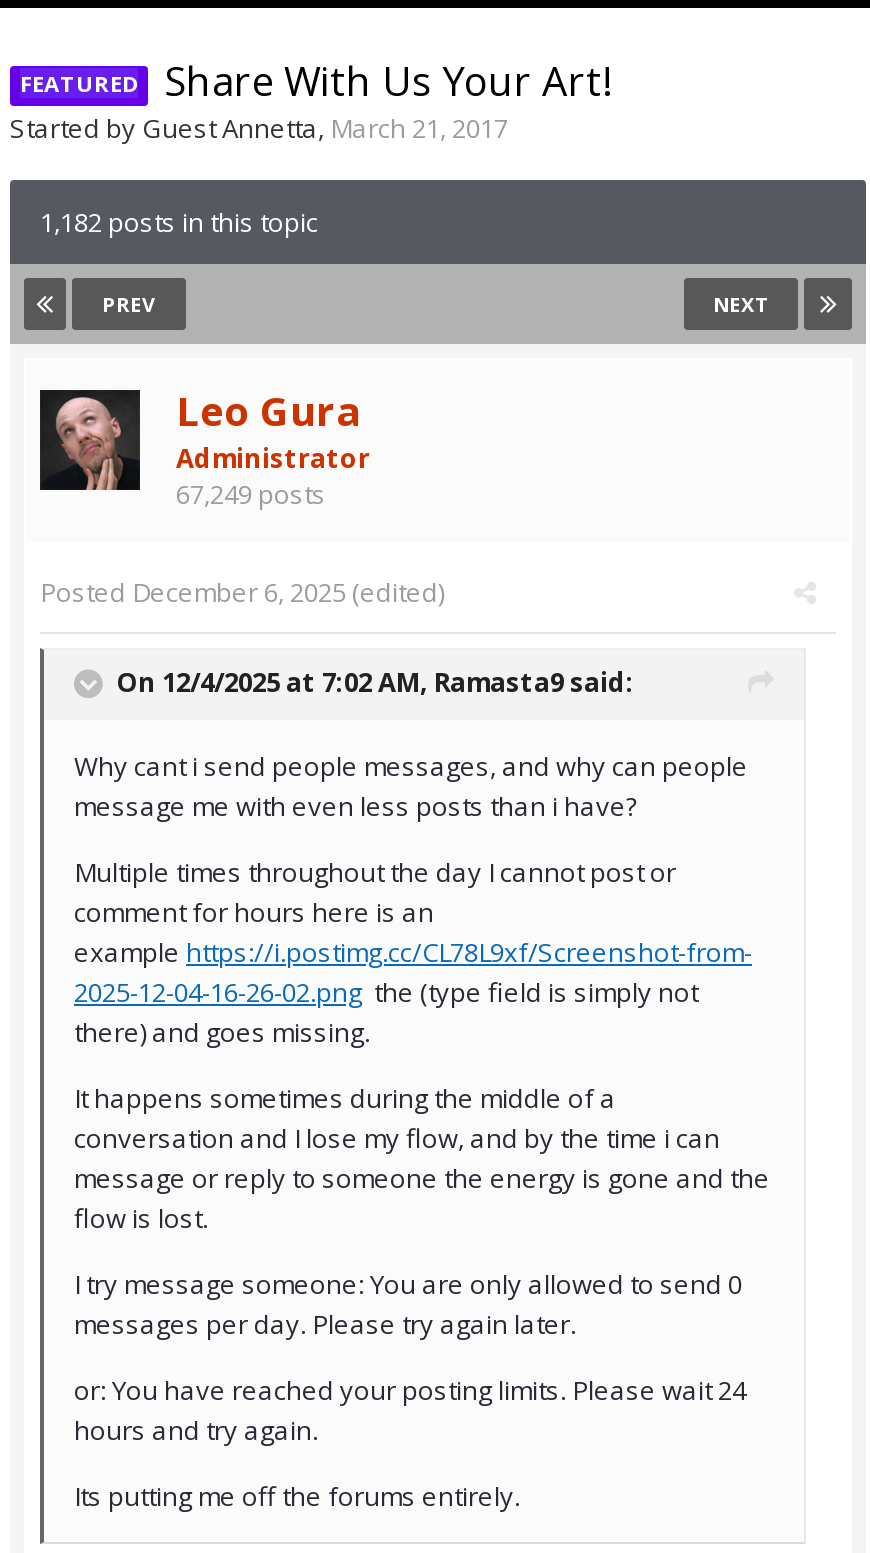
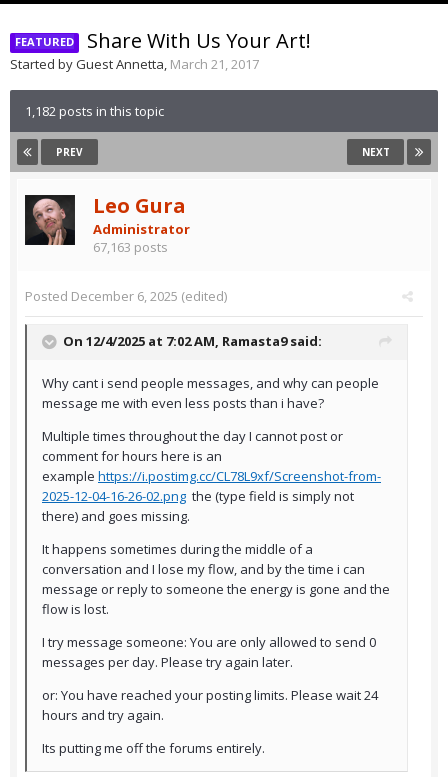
[176,476,326,512] 67,249 posts -> [93,238,168,256] 67,163 posts

